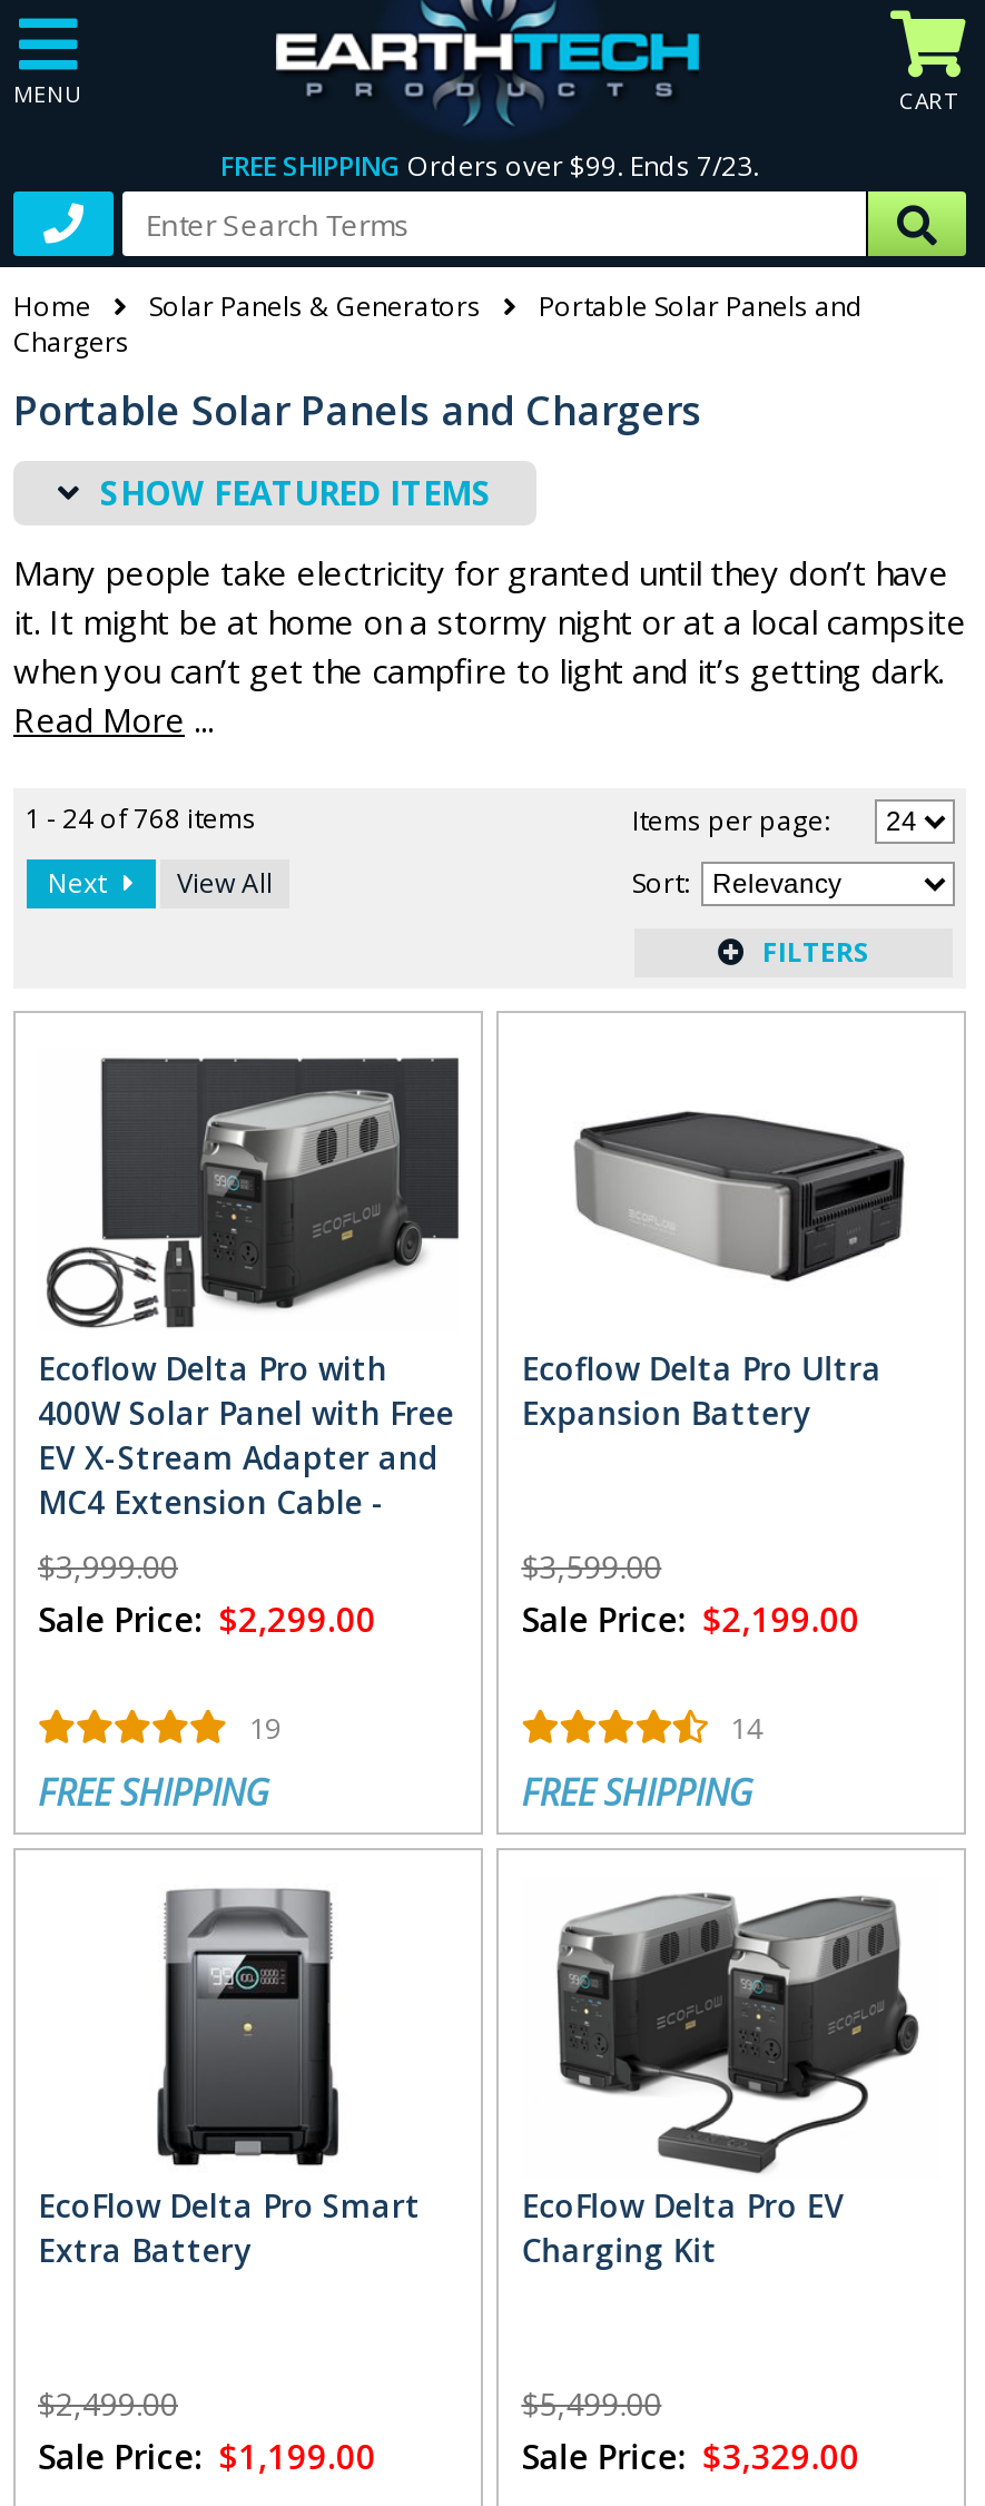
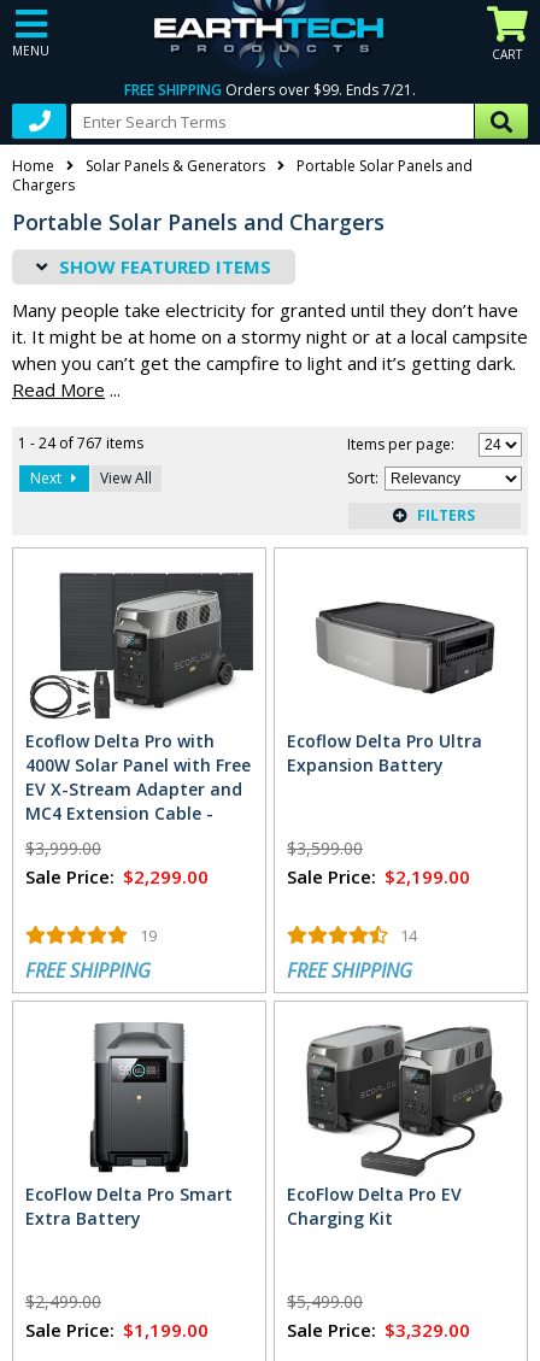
[220,147,759,185] FREE SHIPPING Orders over $99. Ends 7/23. -> [124,80,416,100] FREE SHIPPING Orders over $99. Ends 7/21.
[24,800,256,837] 1 - 24 of 768 items -> [18,433,143,453] 1 - 24 of 767 items

